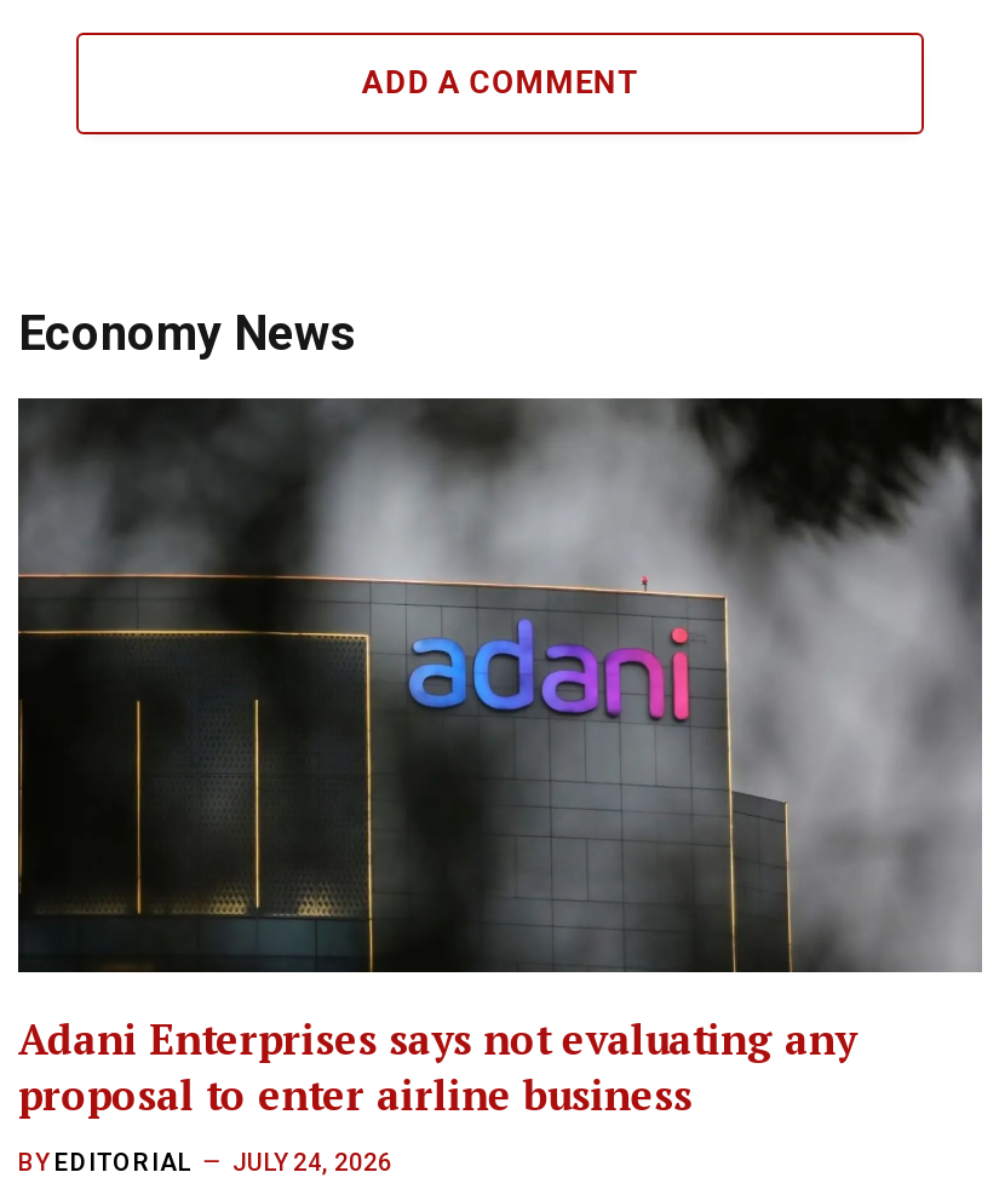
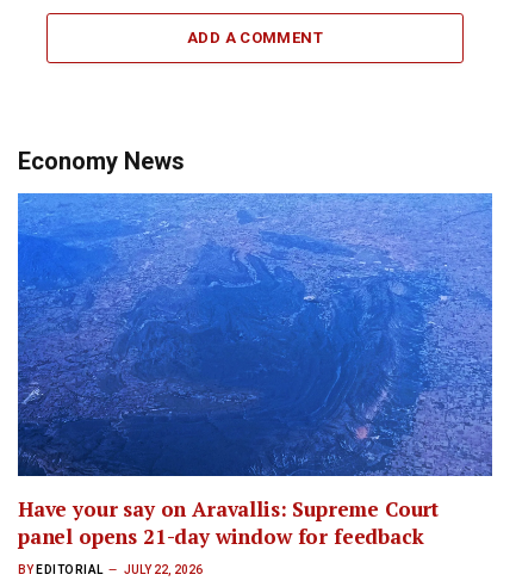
[16,396,984,1121] [image] | Adani Enterprises says not evaluating any | proposal to enter airline business -> [17,192,493,550] [image] | Have your say on Aravallis: Supreme Court | panel opens 21-day window for feedback
[18,1148,392,1175] BY EDITORIAL JULY 24, 2026 -> [18,563,202,576] BY EDITORIAL JULY 22, 2026

